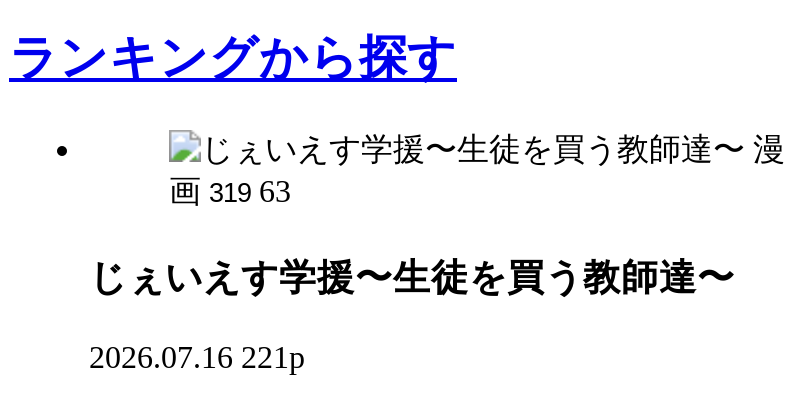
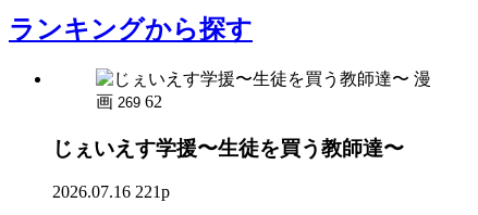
[169,174,291,208] 画 319 63 -> [96,92,162,111] 画 269 62

